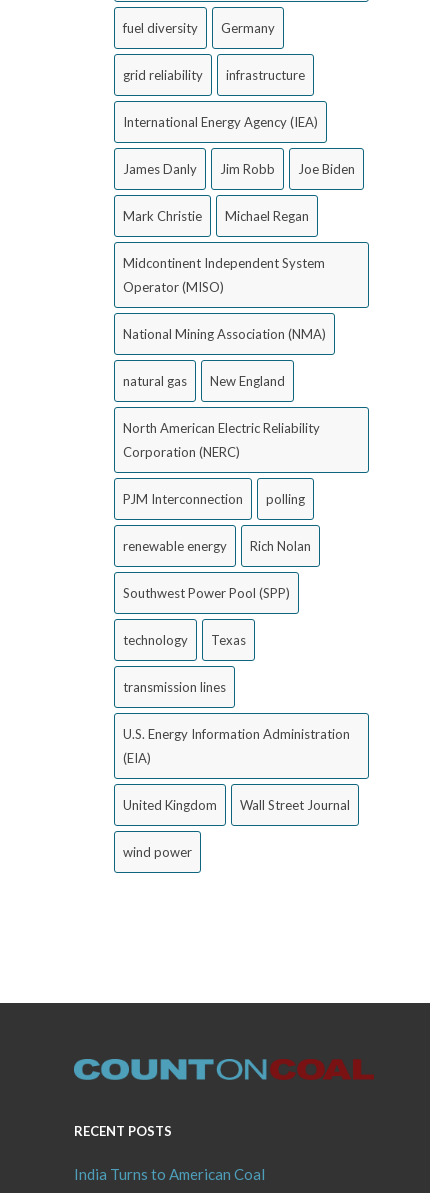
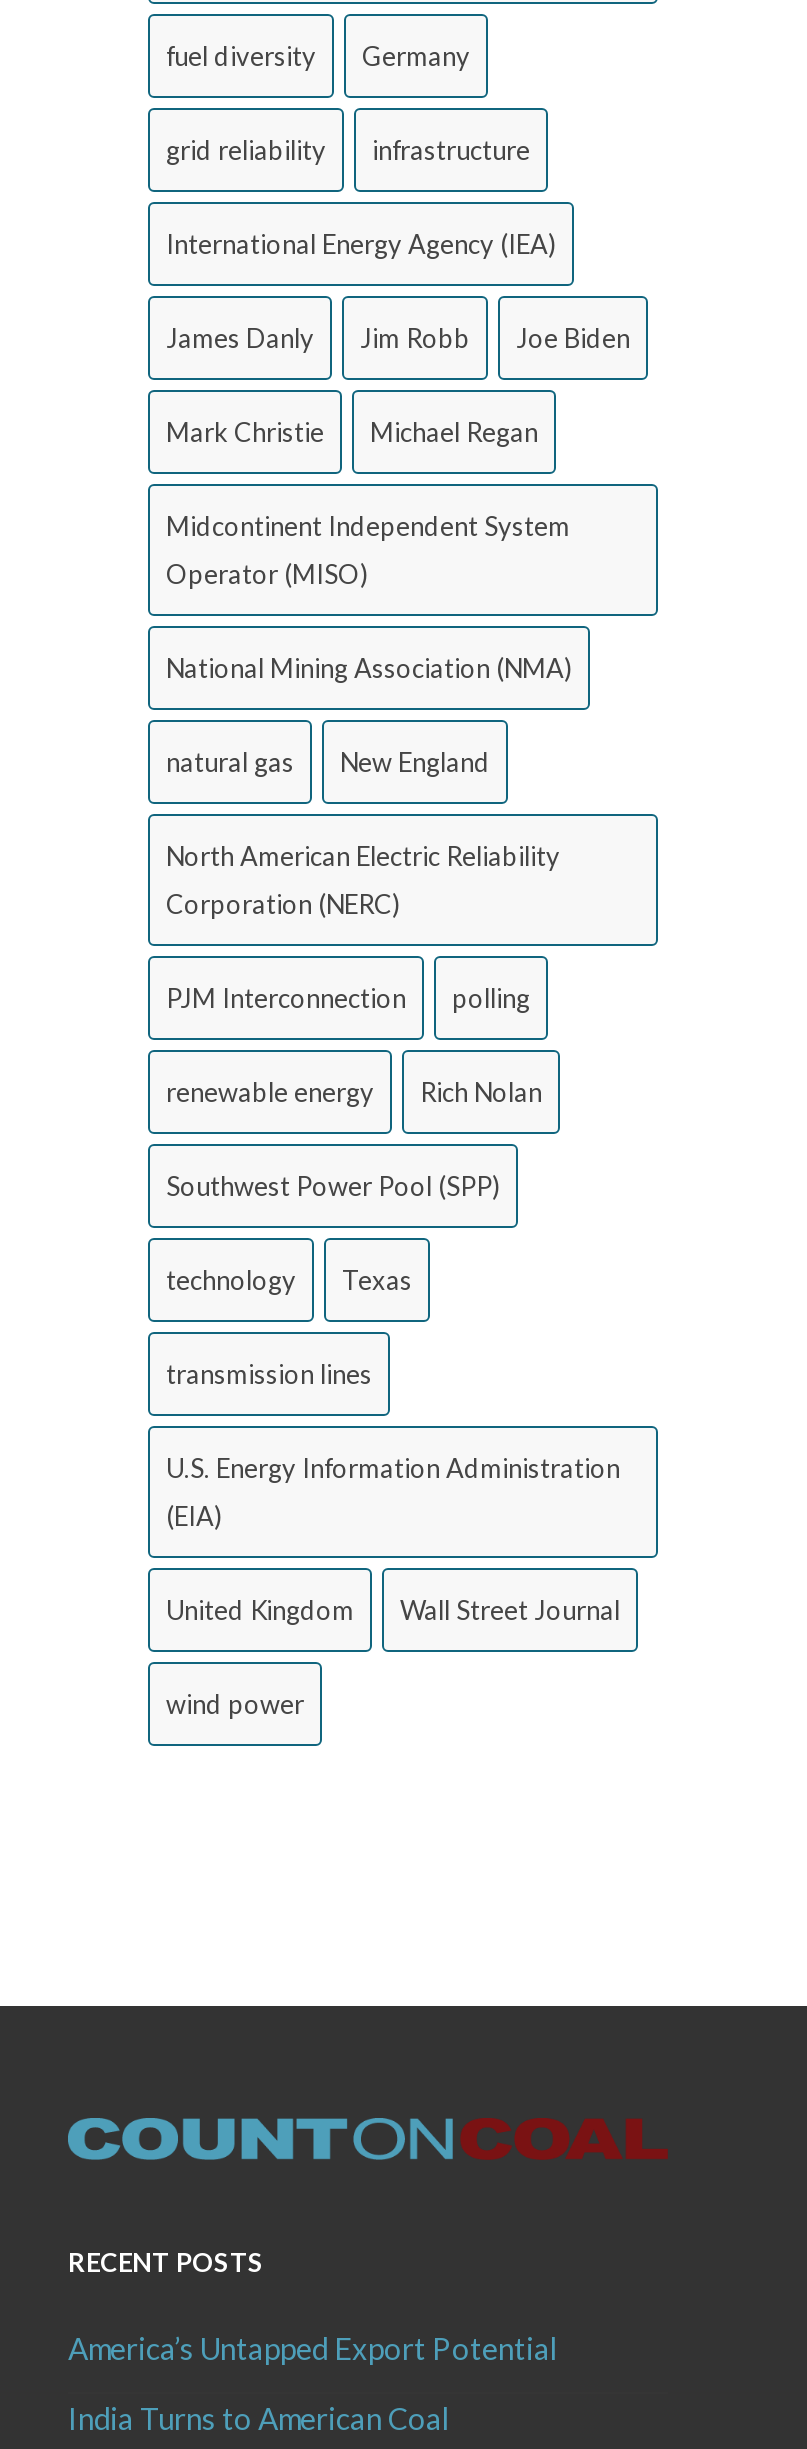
none -> [68,2330,558,2366] America’s Untapped Export Potential

